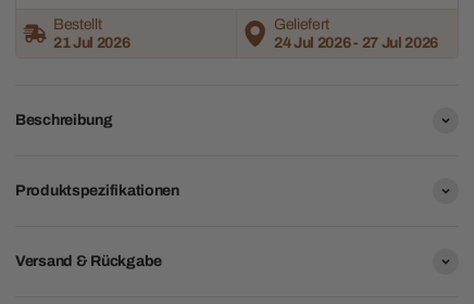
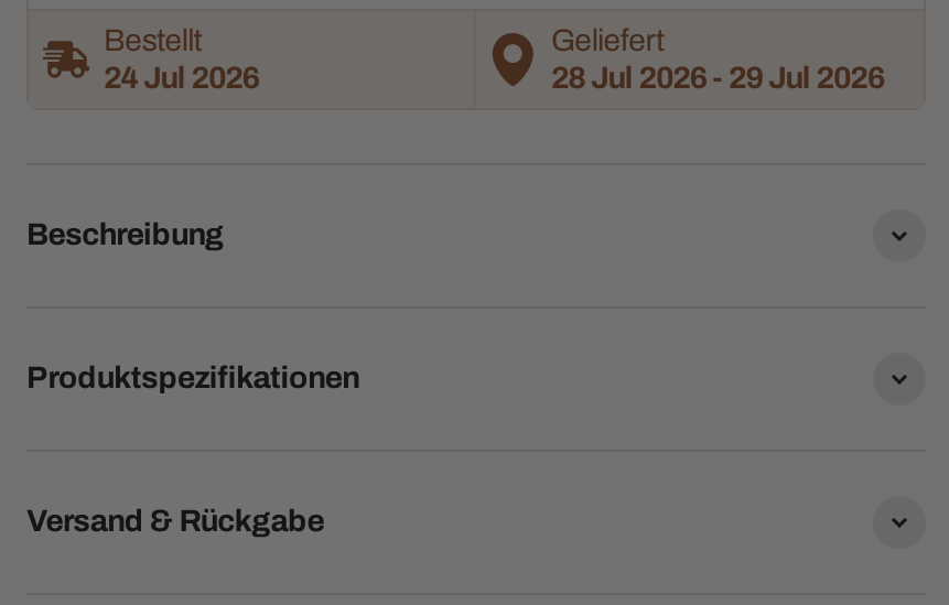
[53,35,130,51] 21 Jul 2026 -> [104,63,259,96] 24 Jul 2026
[274,35,438,51] 24 Jul 2026 - 27 Jul 2026 -> [551,63,884,96] 28 Jul 2026 - 29 Jul 2026

